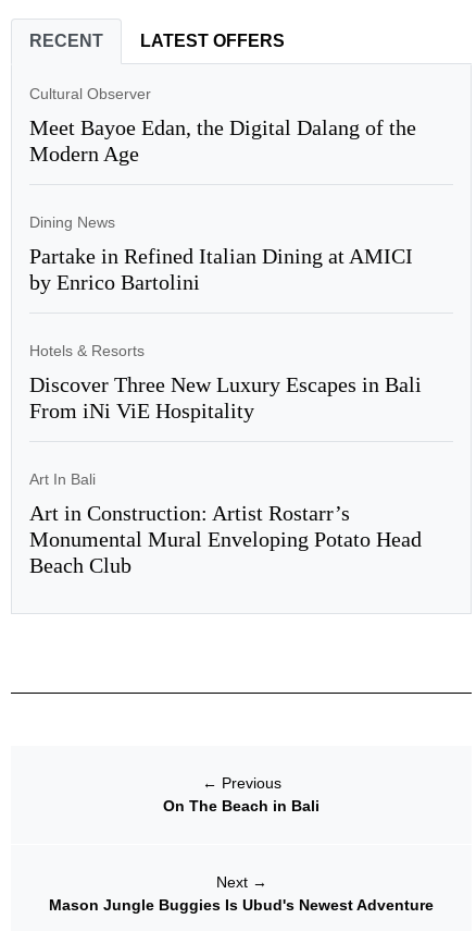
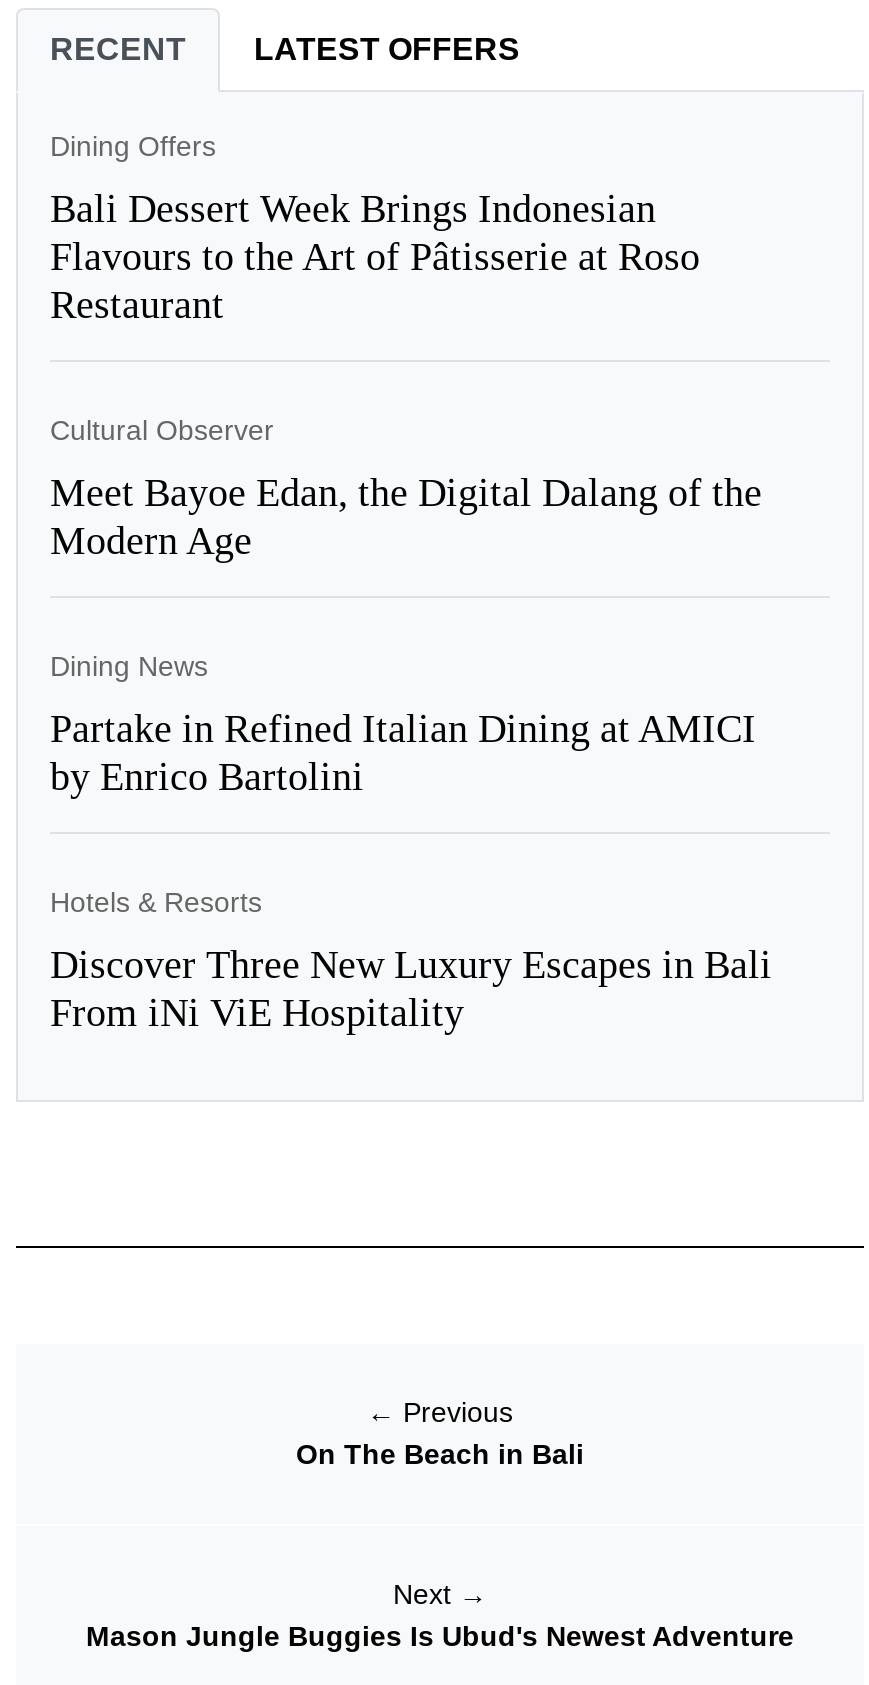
none -> [50,130,700,326] Dining Offers | Bali Dessert Week Brings Indonesian | Flavours to the Art of Pâtisserie at Roso | Restaurant
moved [29,85,422,422] -> [50,414,772,1034]: Cultural Observer | Meet Bayoe Edan, the Digital Dalang of the | Modern Age | ... | Discover Three New Luxury Escapes in Bali | From iNi ViE Hospitality
[29,470,422,577] Art In Bali | Art in Construction: Artist Rostarr’s | Monumental Mural Enveloping Potato Head | Beach Club -> none

